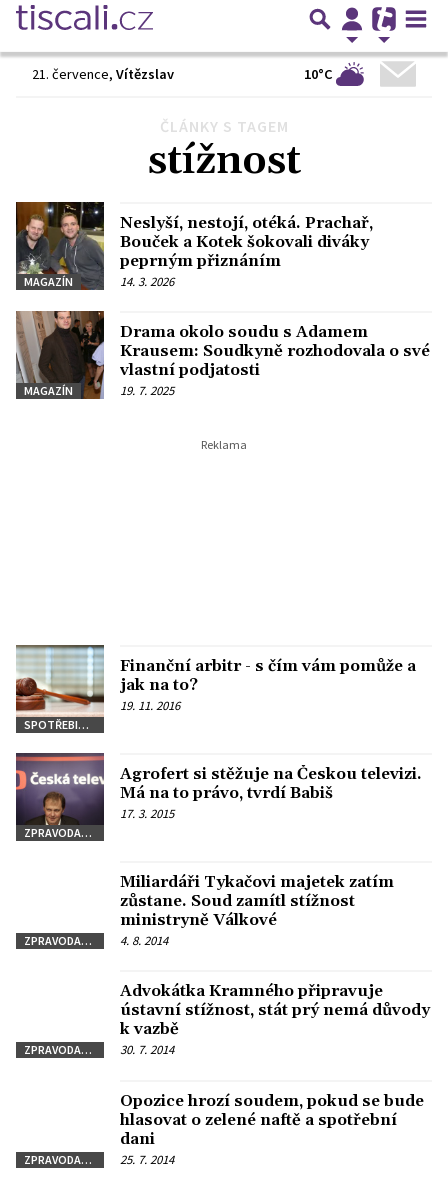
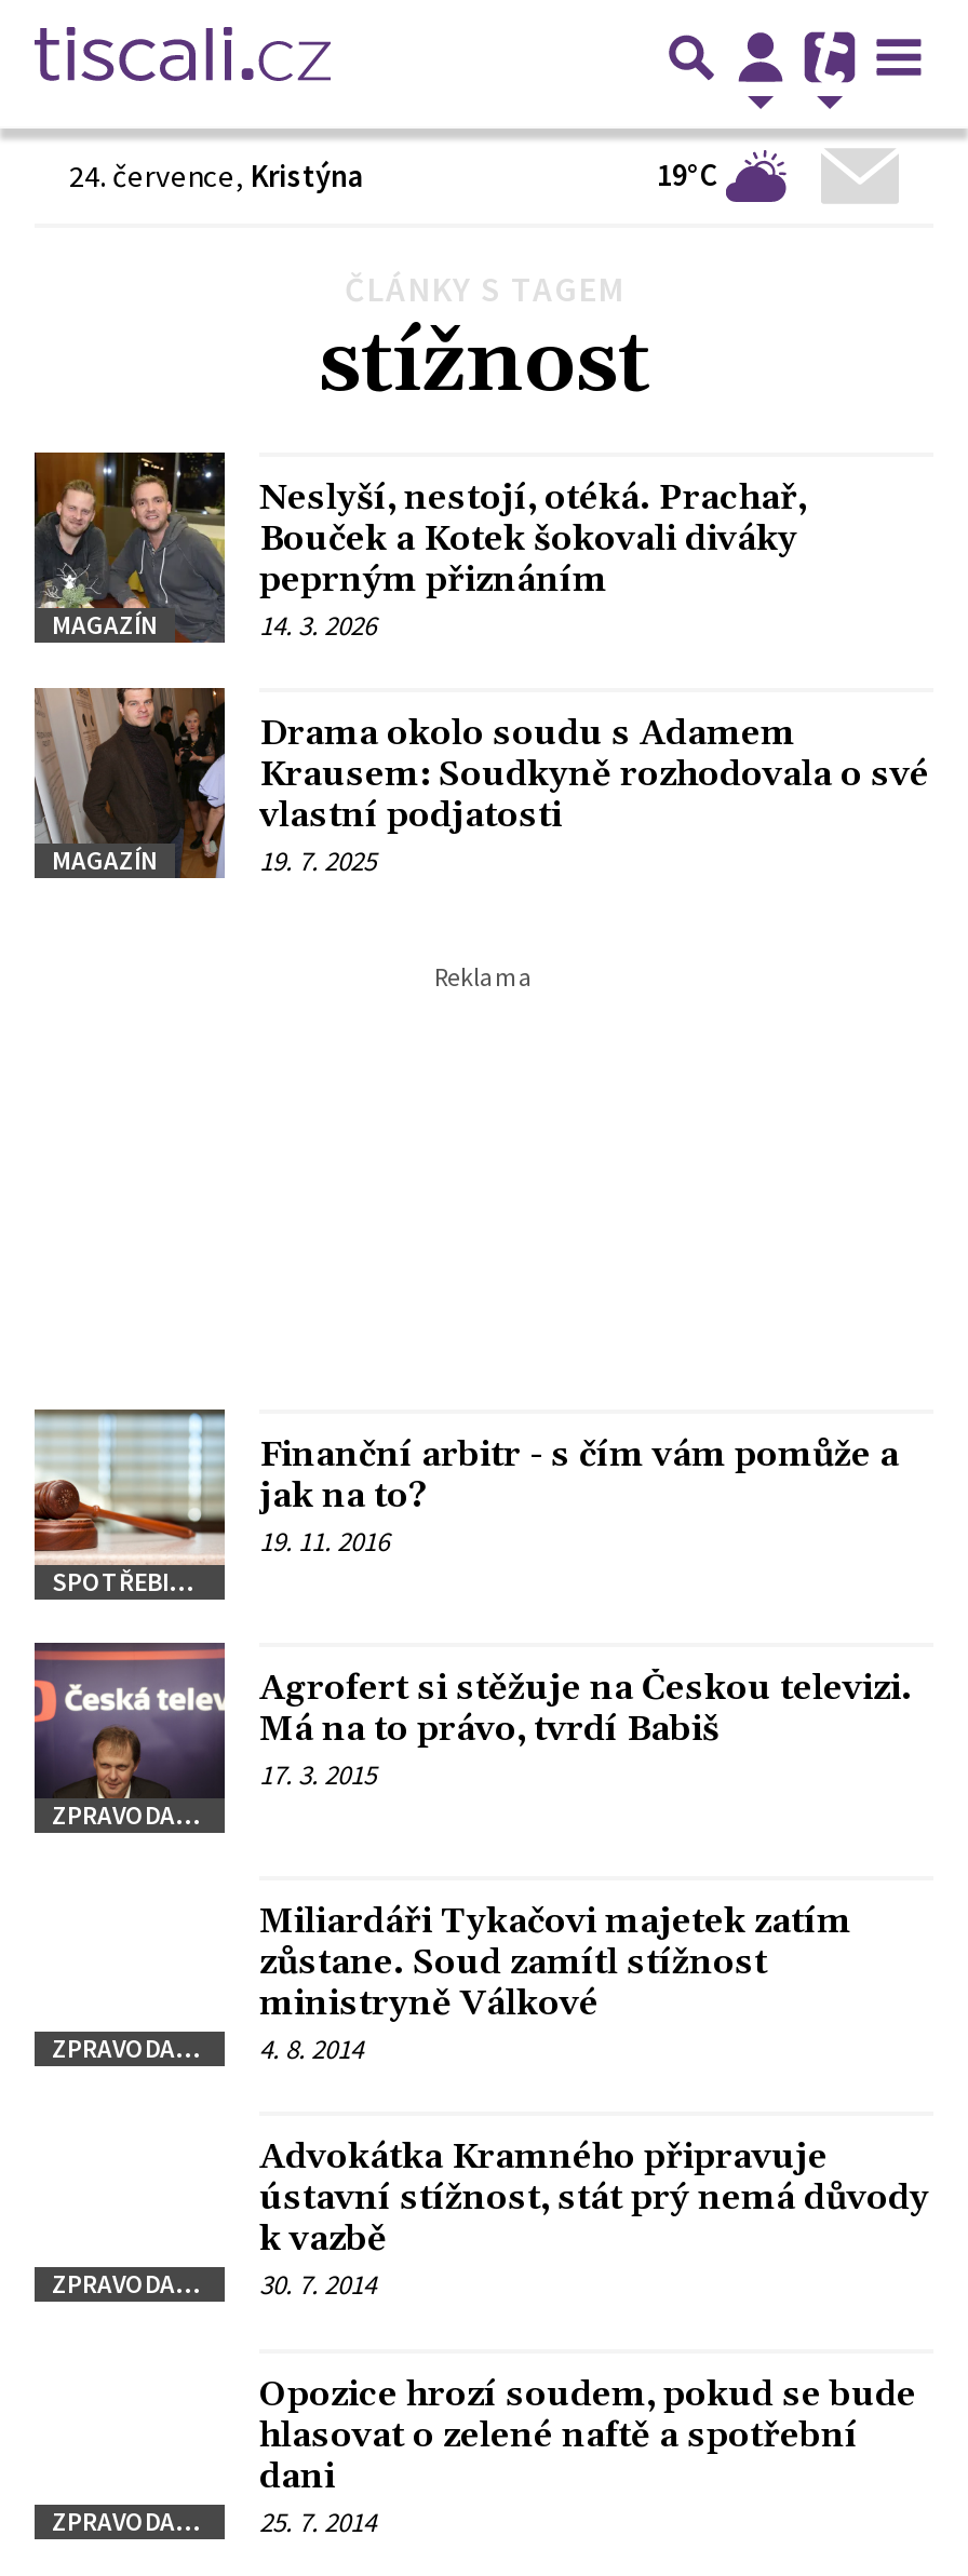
[32,64,336,83] 21. července, Vítězslav | 10°C -> [69,156,726,195] 24. července, Kristýna | 19°C

